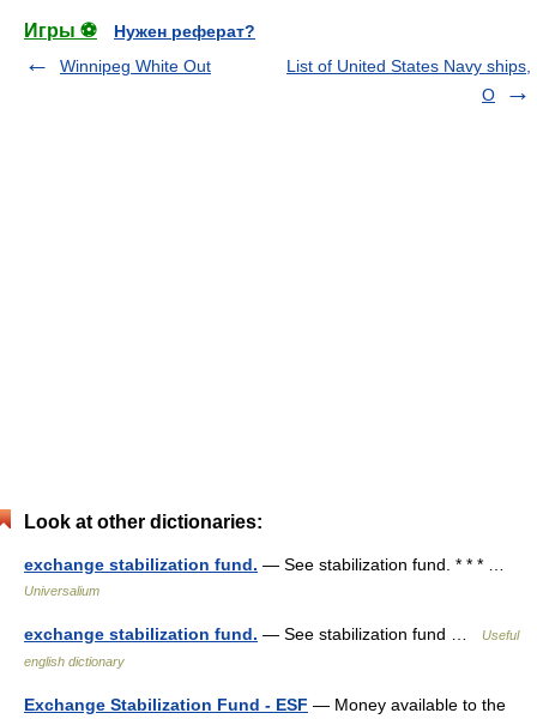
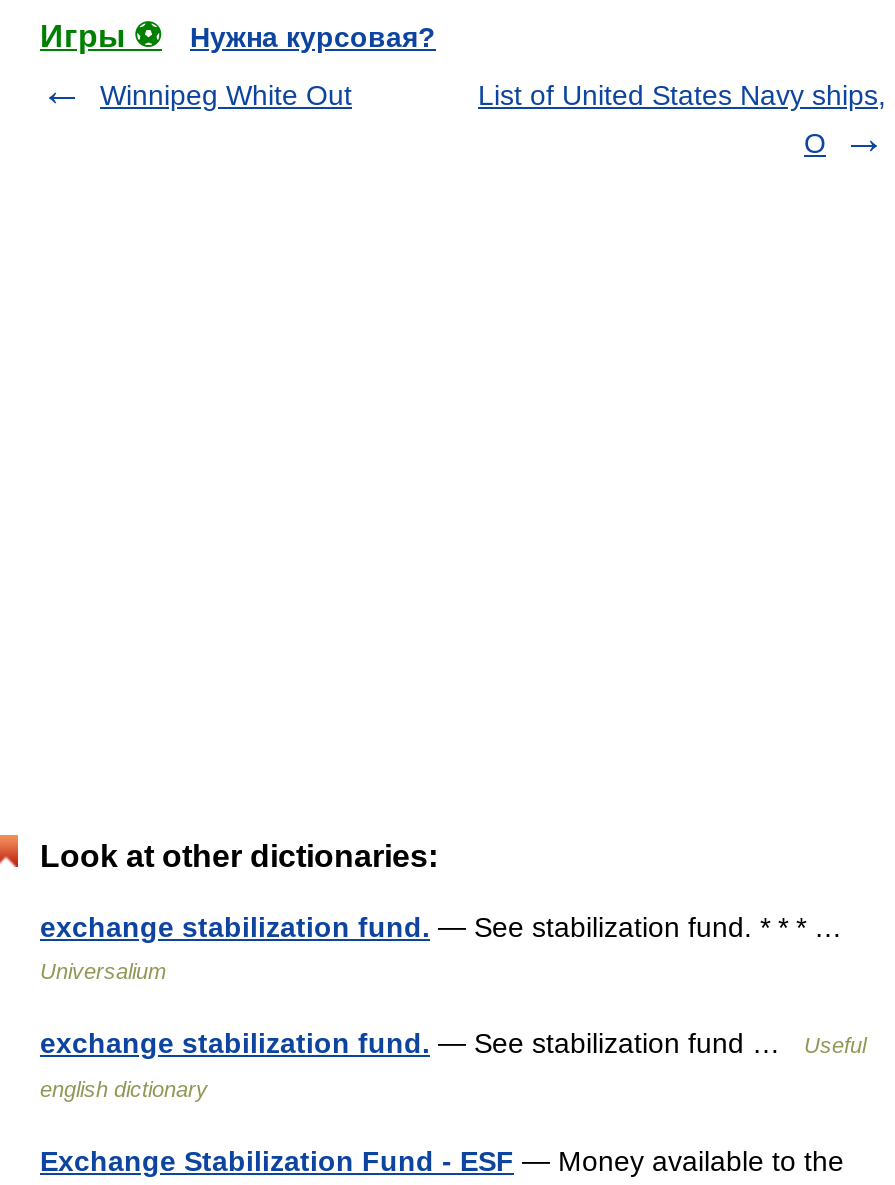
[114,22,255,41] Нужен реферат? -> [190,21,436,53] Нужна курсовая?

